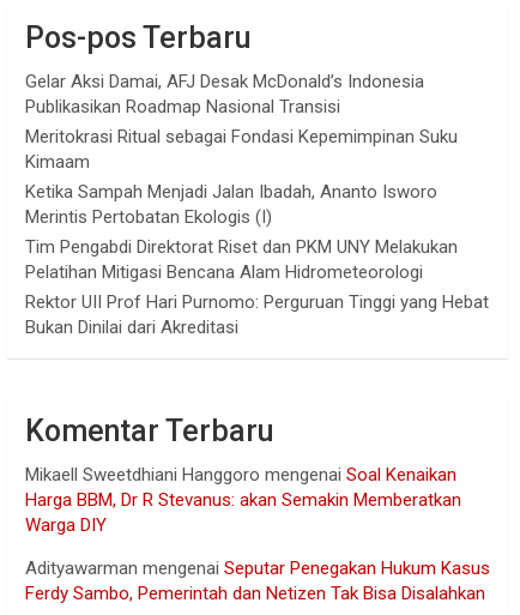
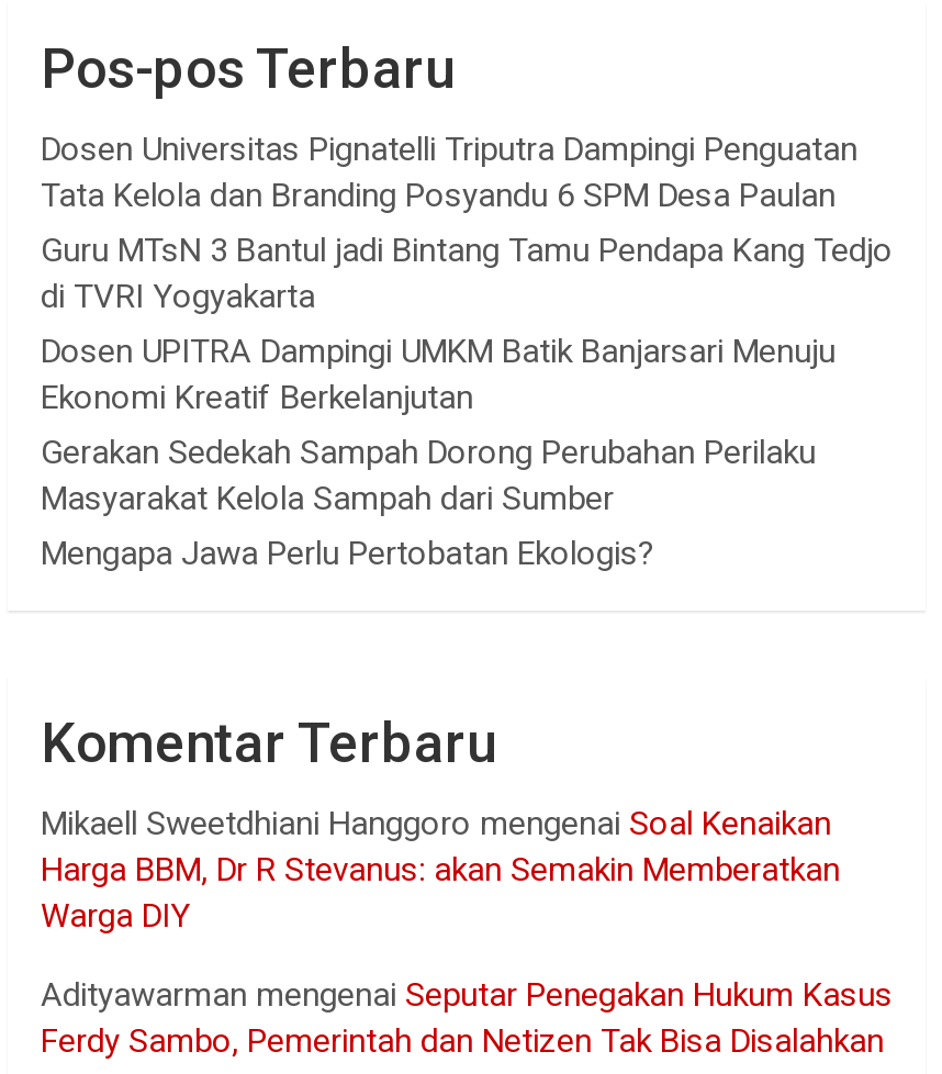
[25,71,489,338] Gelar Aksi Damai, AFJ Desak McDonald’s Indonesia | Publikasikan Roadmap Nasional Transisi | Meritokrasi Ritual sebagai Fondasi Kepemimpinan Suku | Kimaam | Ketika Sampah Menjadi Jalan Ibadah, Ananto Isworo | Merintis Pertobatan Ekologis (I) | Tim Pengabdi Direktorat Riset dan PKM UNY Melakukan | Pelatihan Mitigasi Bencana Alam Hidrometeorologi | Rektor UII Prof Hari Purnomo: Perguruan Tinggi yang Hebat | Bukan Dinilai dari Akreditasi -> [41,130,893,573] Dosen Universitas Pignatelli Triputra Dampingi Penguatan | Tata Kelola dan Branding Posyandu 6 SPM Desa Paulan | Guru MTsN 3 Bantul jadi Bintang Tamu Pendapa Kang Tedjo | di TVRI Yogyakarta | Dosen UPITRA Dampingi UMKM Batik Banjarsari Menuju | Ekonomi Kreatif Berkelanjutan | Gerakan Sedekah Sampah Dorong Perubahan Perilaku | Masyarakat Kelola Sampah dari Sumber | Mengapa Jawa Perlu Pertobatan Ekologis?

